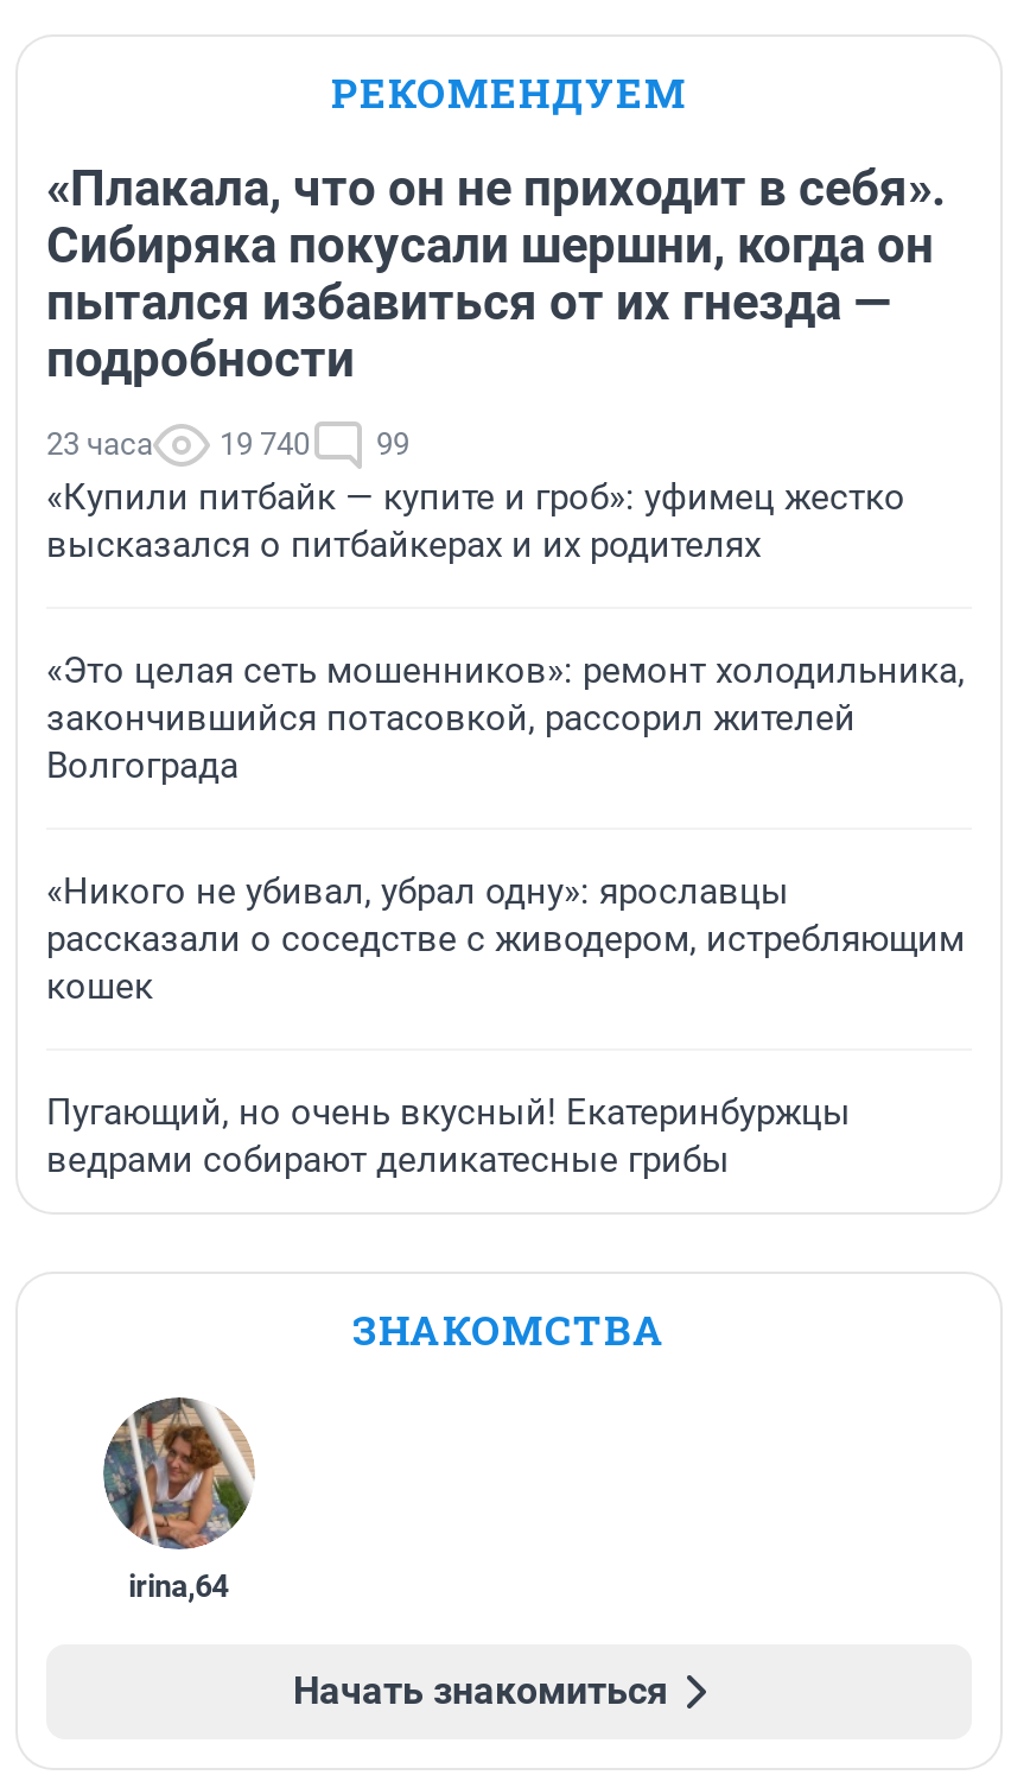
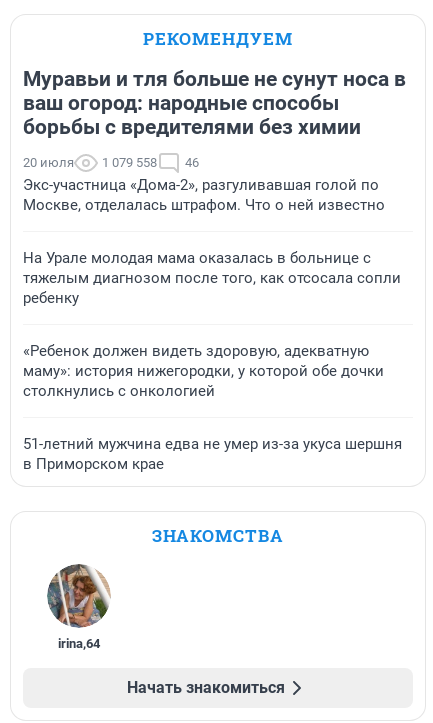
[46,160,946,388] «Плакала, что он не приходит в себя». | Сибиряка покусали шершни, когда он | пытался избавиться от их гнезда — | подробности -> [23,67,406,139] Муравьи и тля больше не сунут носа в | ваш огород: народные способы | борьбы с вредителями без химии
[46,426,905,566] 23 часа | 19 740 | 99 | «Купили питбайк — купите и гроб»: уфимец жестко | высказался о питбайкерах и их родителях -> [23,155,385,214] 20 июля | 1 079 558 | 46 | Экс-участница «Дома-2», разгуливавшая голой по | Москве, отделалась штрафом. Что о ней известно
[46,649,965,786] «Это целая сеть мошенников»: ремонт холодильника, | закончившийся потасовкой, рассорил жителей | Волгограда -> [23,249,401,307] На Урале молодая мама оказалась в больнице с | тяжелым диагнозом после того, как отсосала сопли | ребенку
[46,870,965,1007] «Никого не убивал, убрал одну»: ярославцы | рассказали о соседстве с живодером, истребляющим | кошек -> [23,342,384,400] «Ребенок должен видеть здоровую, адекватную | маму»: история нижегородки, у которой обе дочки | столкнулись с онкологией
[46,1090,851,1181] Пугающий, но очень вкусный! Екатеринбуржцы | ведрами собирают деликатесные грибы -> [23,435,402,473] 51-летний мужчина едва не умер из-за укуса шершня | в Приморском крае

